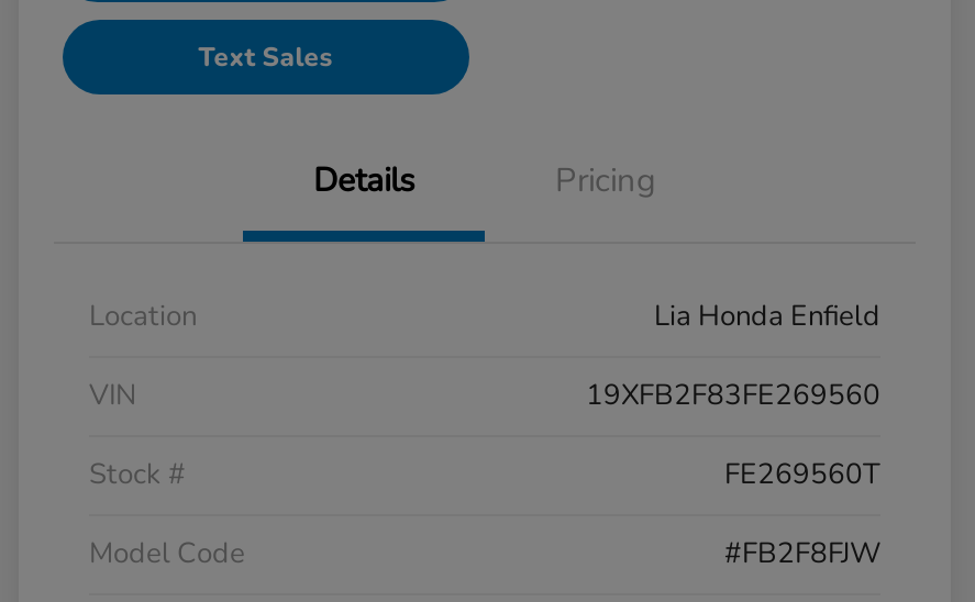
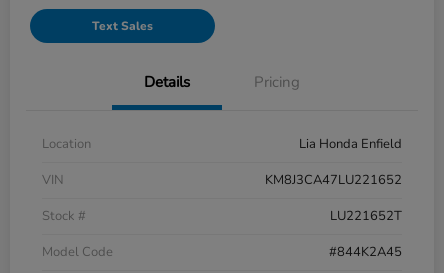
[586,376,880,416] 19XFB2F83FE269560 -> [265,171,402,189] KM8J3CA47LU221652
[724,455,880,495] FE269560T -> [330,207,402,225] LU221652T
[724,534,880,574] #FB2F8FJW -> [329,243,402,261] #844K2A45

